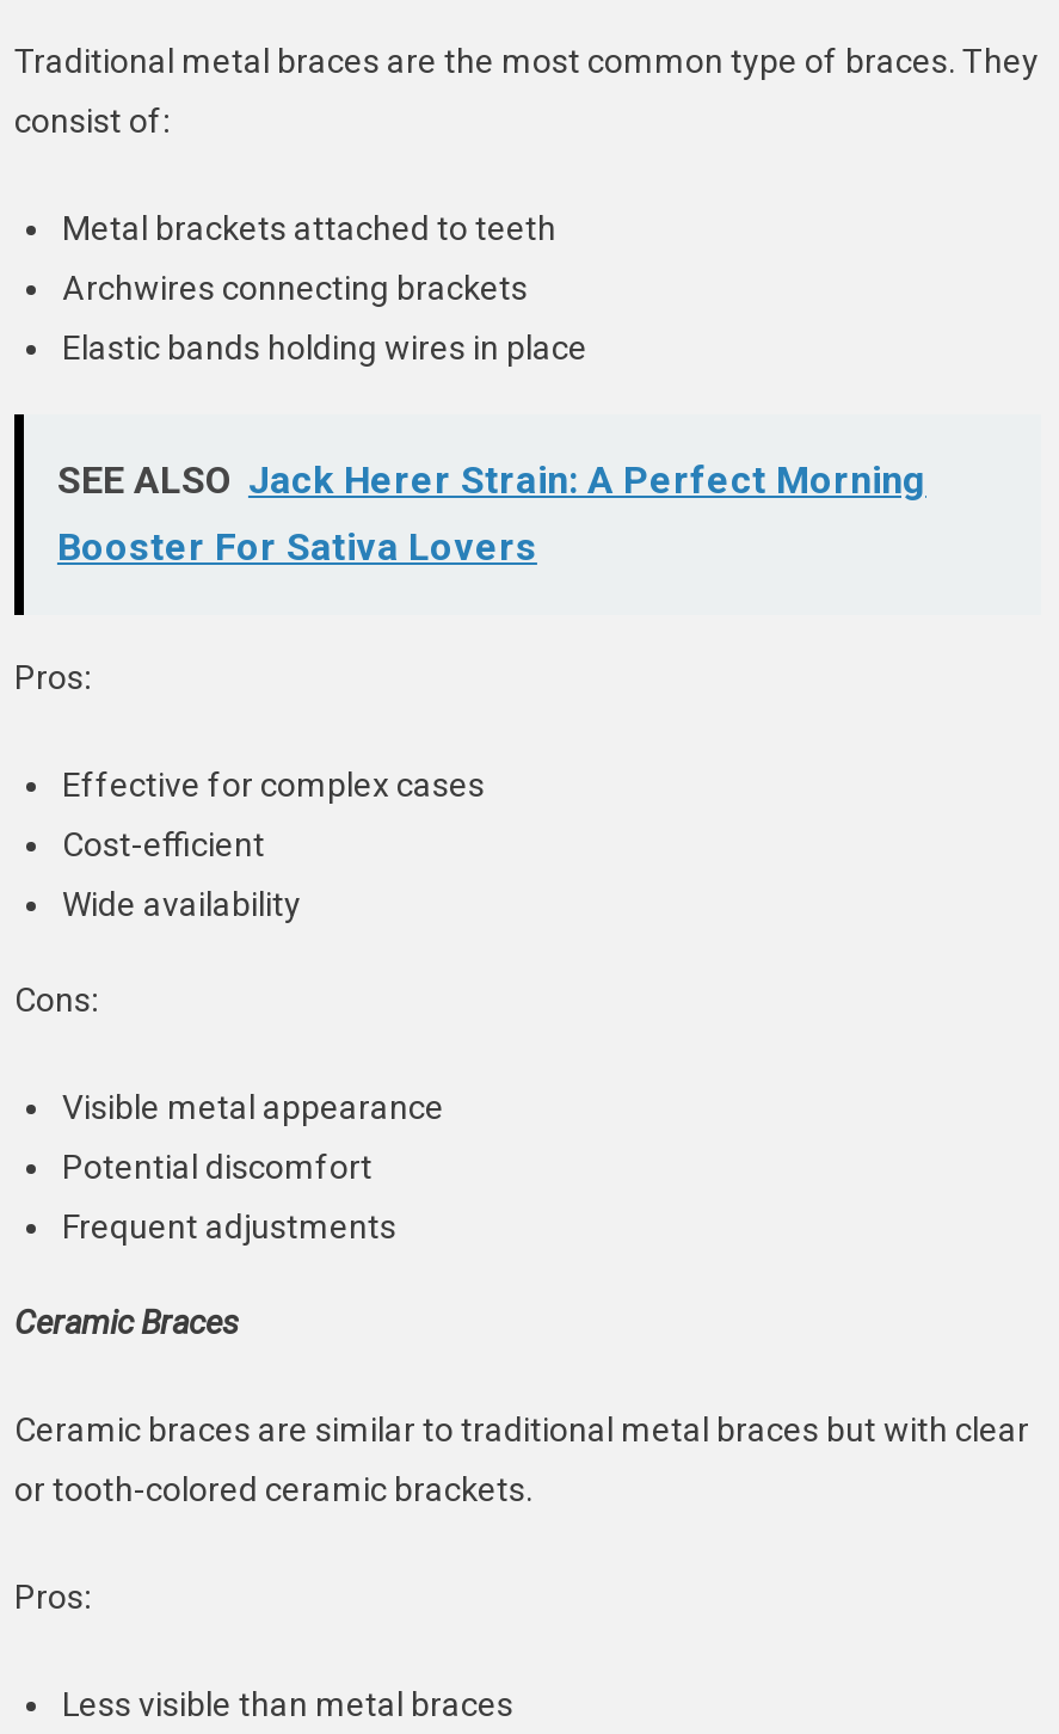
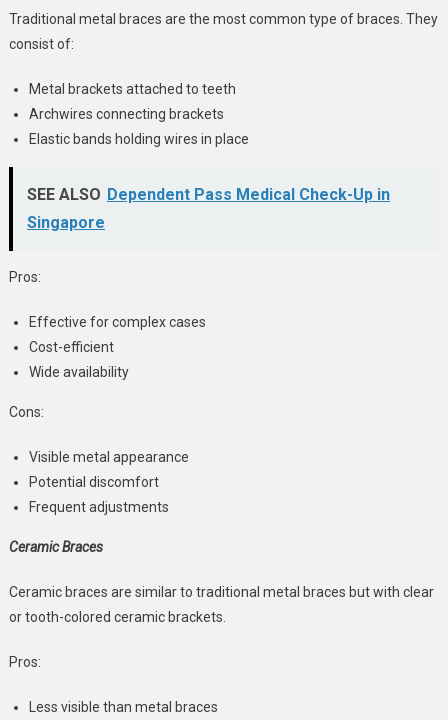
[57,457,926,502] SEE ALSO Jack Herer Strain: A Perfect Morning -> [27,185,390,204] SEE ALSO Dependent Pass Medical Check-Up in
[57,524,537,569] Booster For Sativa Lovers -> [27,213,105,232] Singapore

